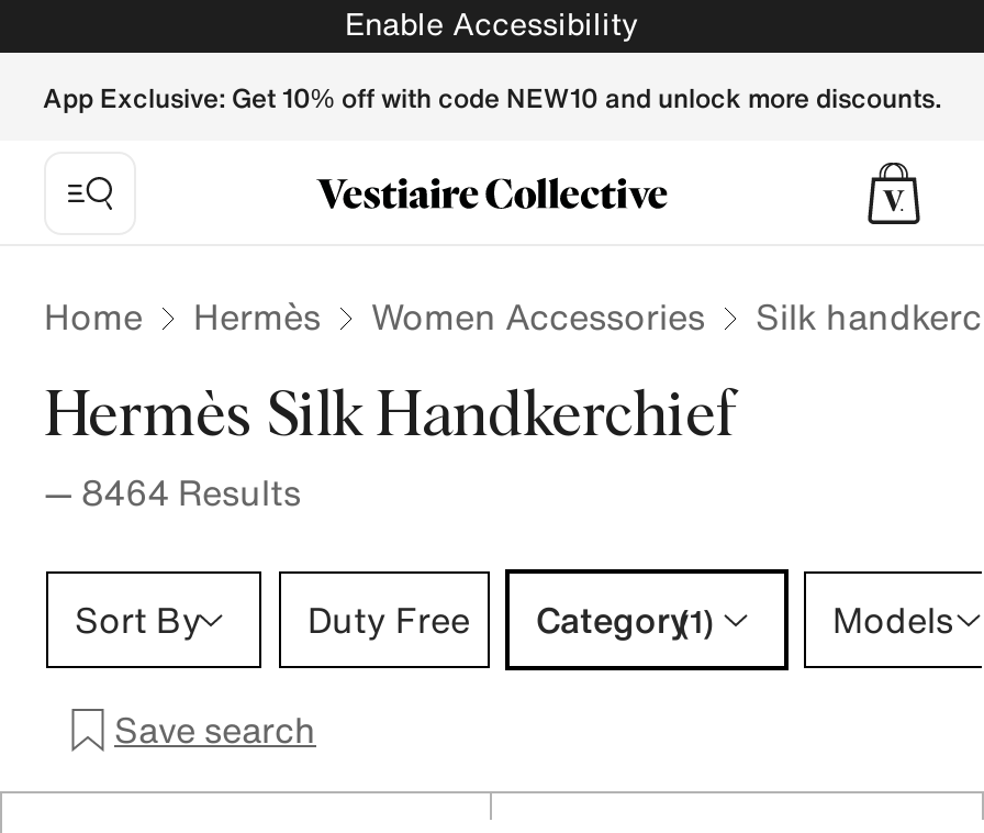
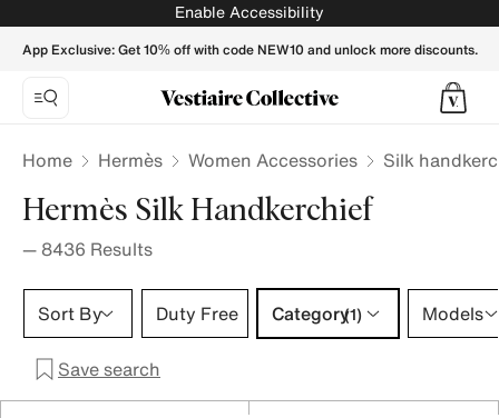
[44,466,301,519] — 8464 Results -> [22,236,153,262] — 8436 Results

